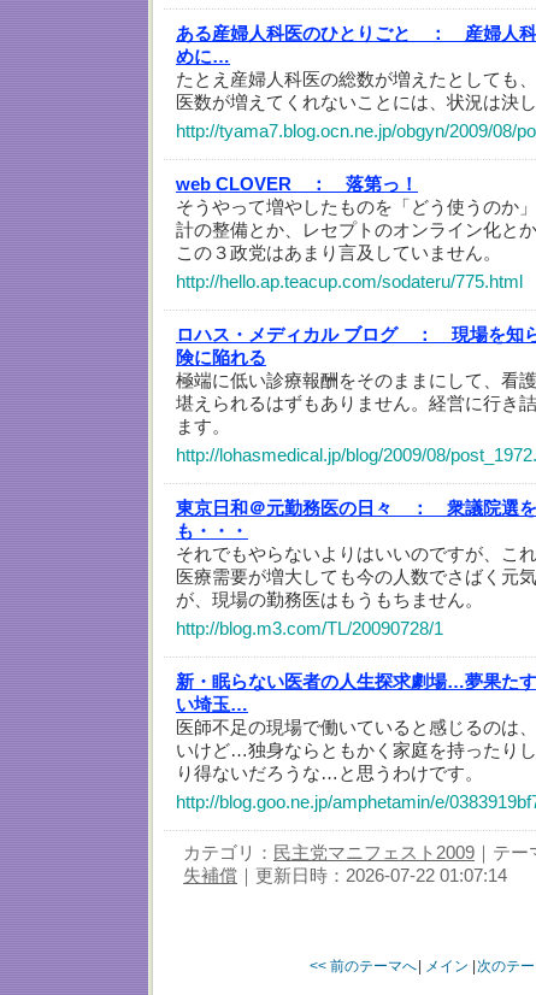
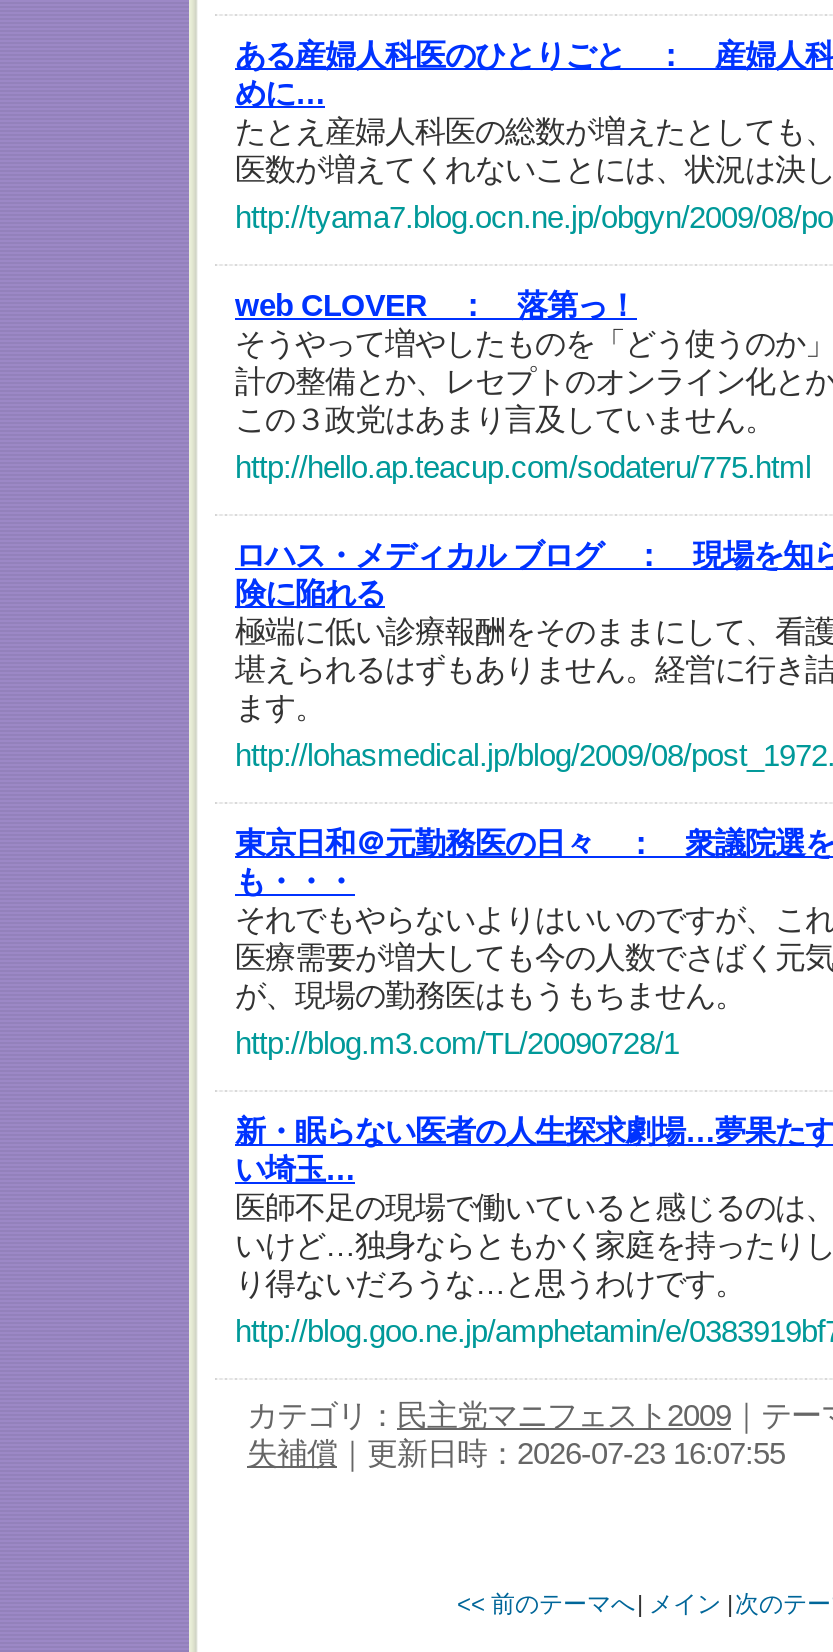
[183,865,507,885] 失補償｜更新日時：2026-07-22 01:07:14 -> [247,1436,785,1470] 失補償｜更新日時：2026-07-23 16:07:55

